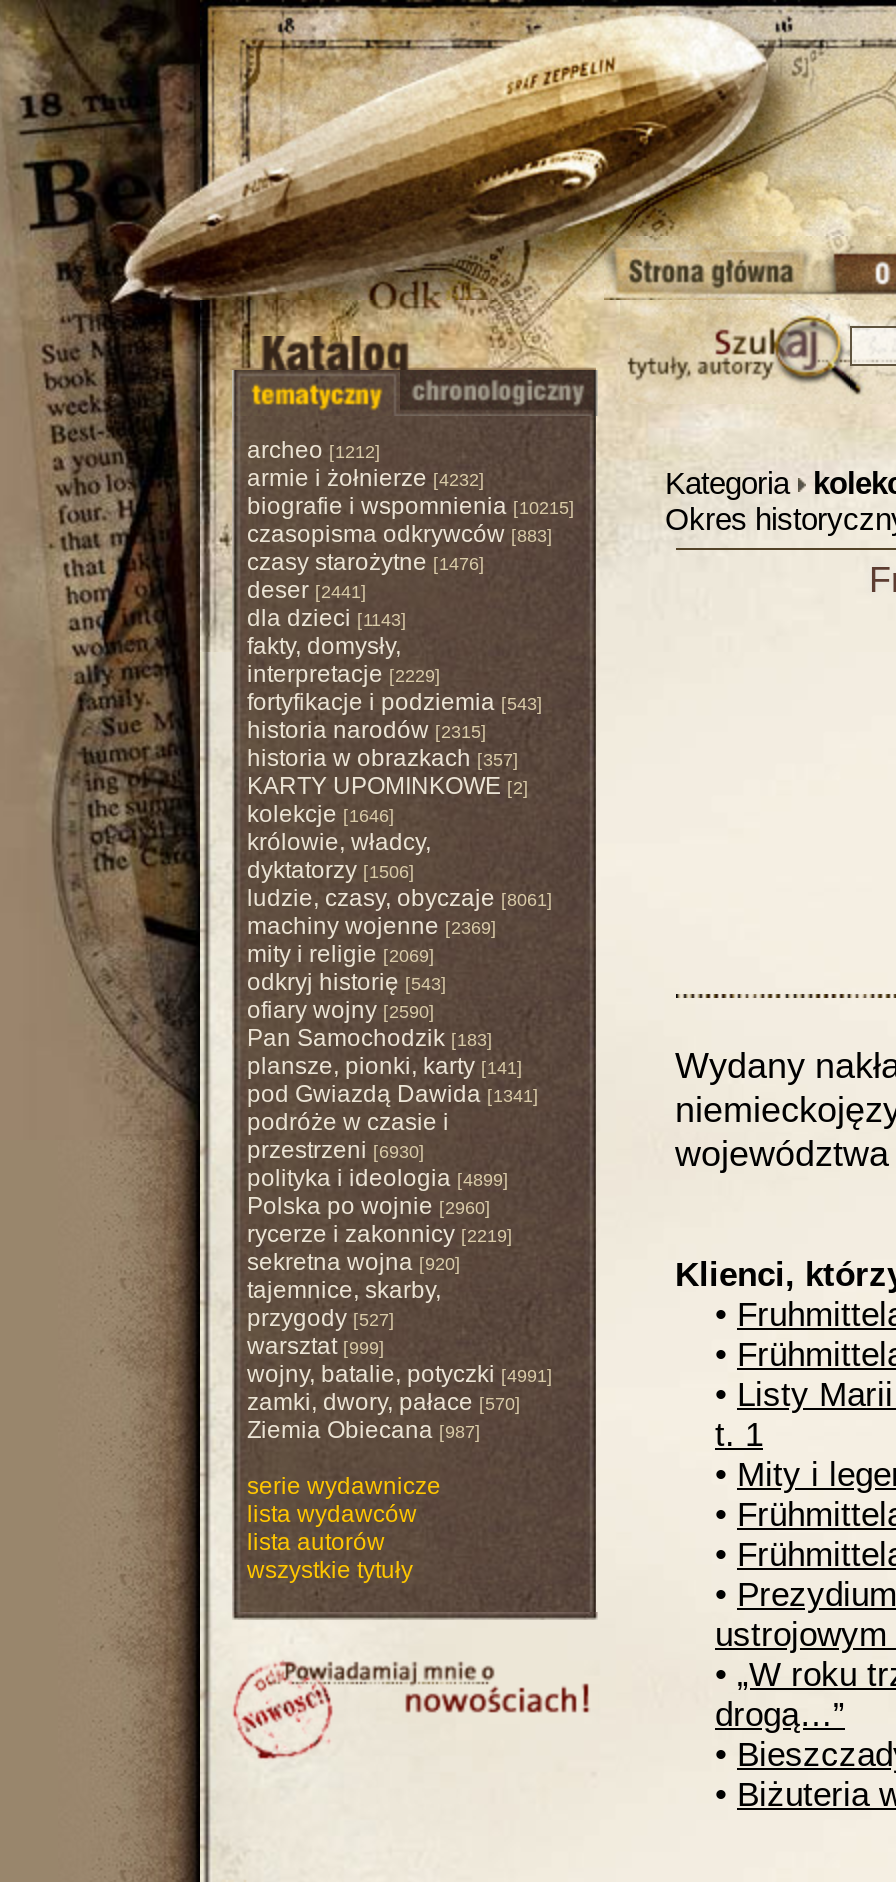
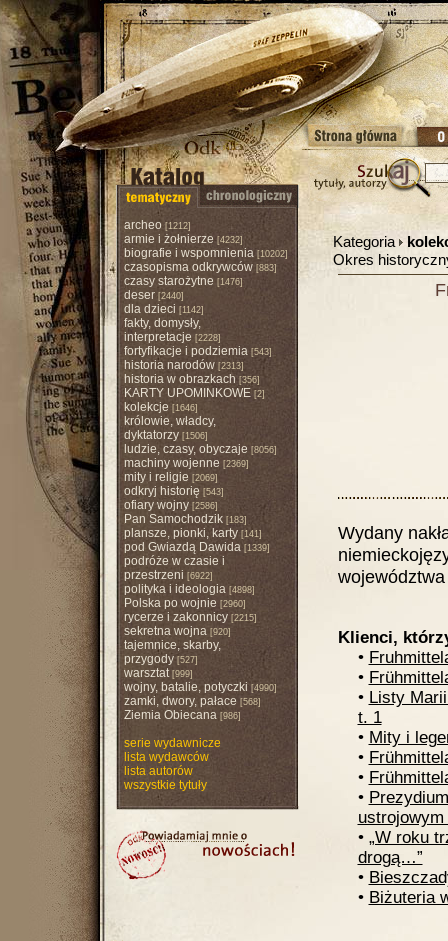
[247,492,575,520] biografie i wspomnienia [10215] -> [123,246,287,260] biografie i wspomnienia [10202]
[247,576,367,604] deser [2441] -> [123,288,183,302] deser [2440]
[247,604,407,632] dla dzieci [1143] -> [123,302,203,316] dla dzieci [1142]
[247,660,441,688] interpretacje [2229] -> [123,330,220,344] interpretacje [2228]
[247,716,487,744] historia narodów [2315] -> [123,358,243,372] historia narodów [2313]
[247,744,519,772] historia w obrazkach [357] -> [123,372,259,386] historia w obrazkach [356]
[247,884,553,912] ludzie, czasy, obyczaje [8061] -> [123,442,276,456] ludzie, czasy, obyczaje [8056]
[247,996,435,1024] ofiary wojny [2590] -> [123,498,217,512] ofiary wojny [2586]
[247,1080,539,1108] pod Gwiazdą Dawida [1341] -> [123,540,269,554] pod Gwiazdą Dawida [1339]
[247,1136,425,1164] przestrzeni [6930] -> [123,568,212,582] przestrzeni [6922]
[247,1164,509,1192] polityka i ideologia [4899] -> [123,582,254,596] polityka i ideologia [4898]
[247,1220,513,1248] rycerze i zakonnicy [2219] -> [123,610,256,624] rycerze i zakonnicy [2215]
[247,1360,553,1388] wojny, batalie, potyczki [4991] -> [123,680,276,694] wojny, batalie, potyczki [4990]
[247,1388,521,1416] zamki, dwory, pałace [570] -> [123,694,260,708] zamki, dwory, pałace [568]
[247,1416,481,1444] Ziemia Obiecana [987] -> [123,708,240,722] Ziemia Obiecana [986]

